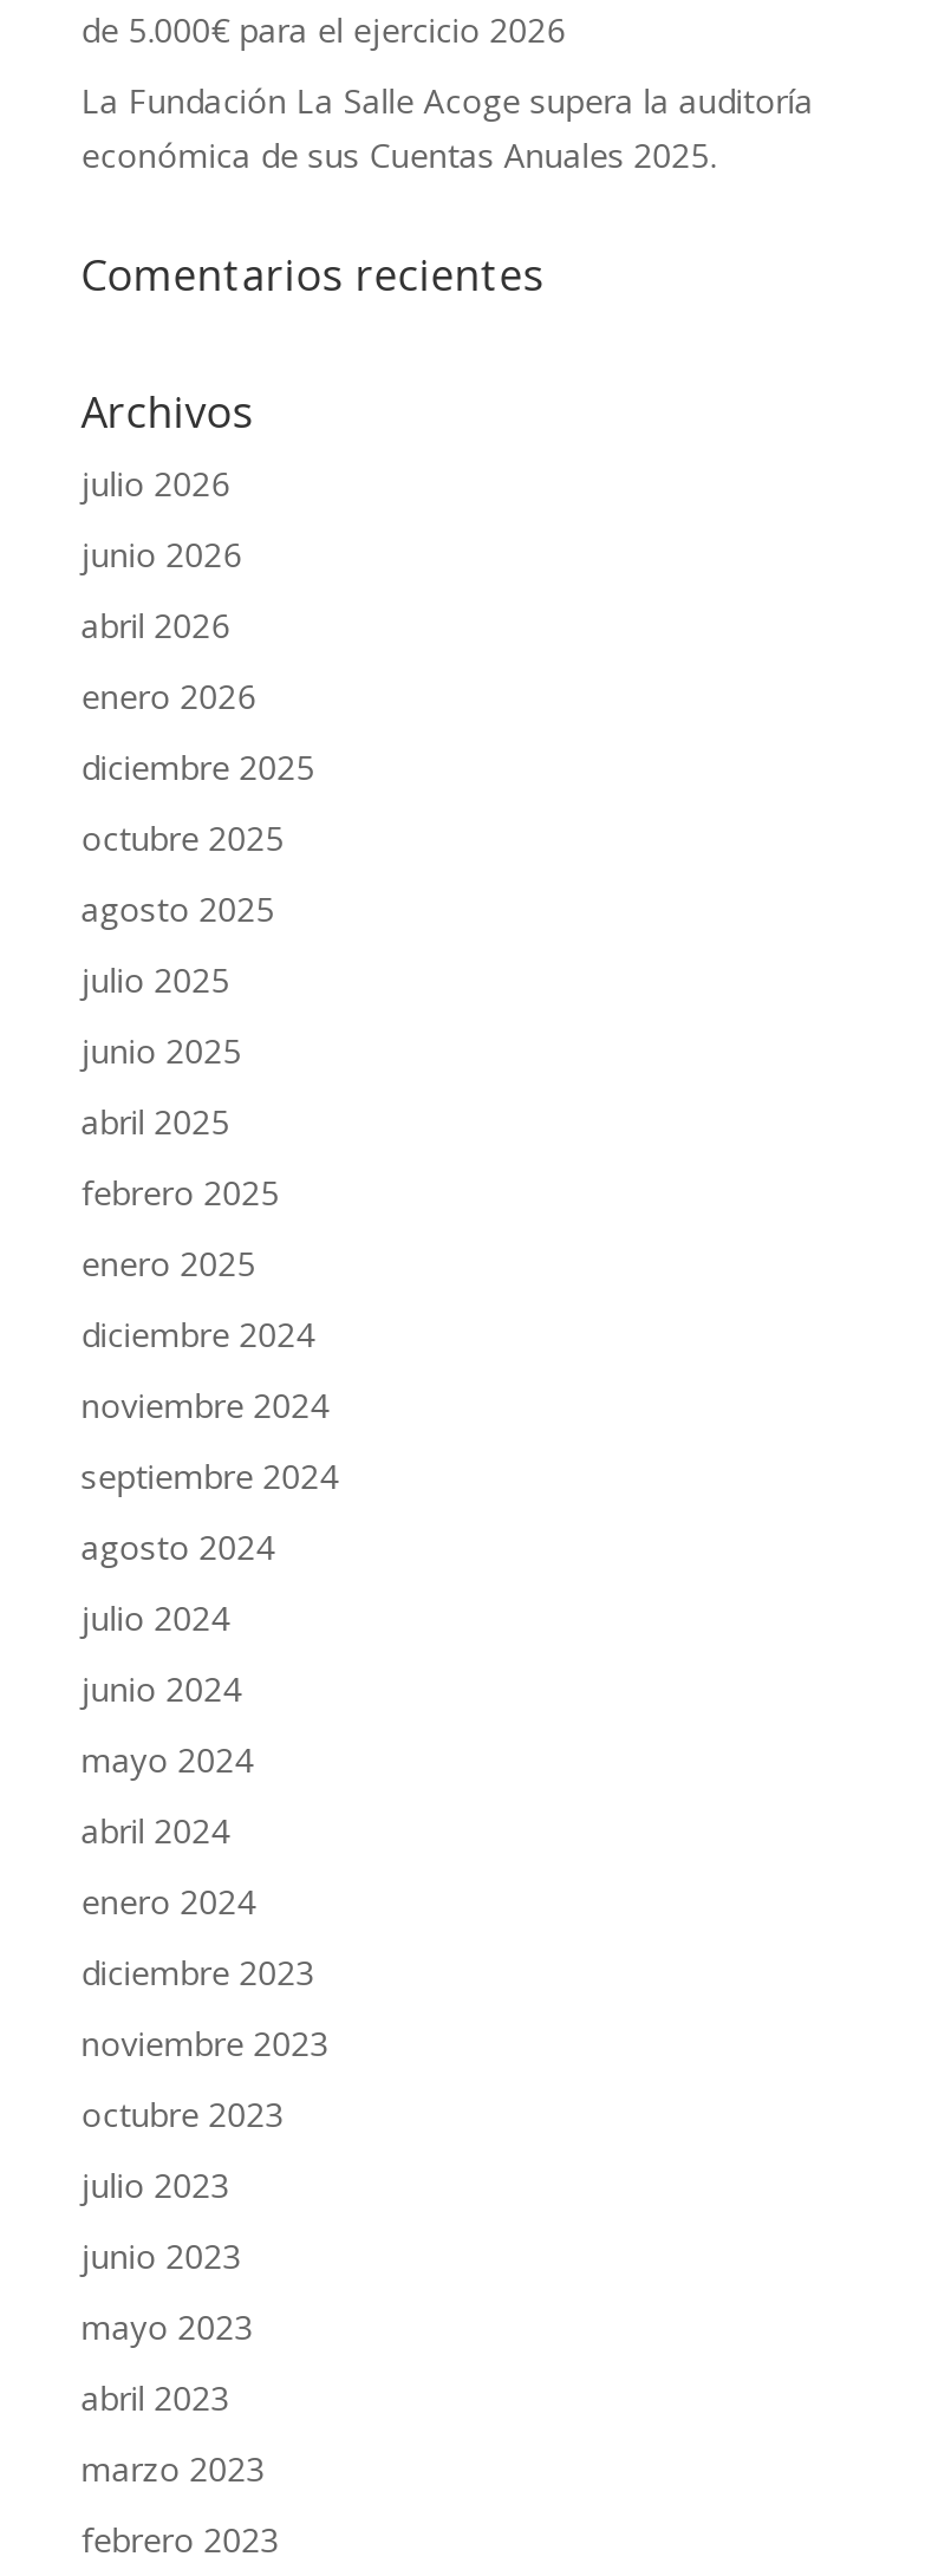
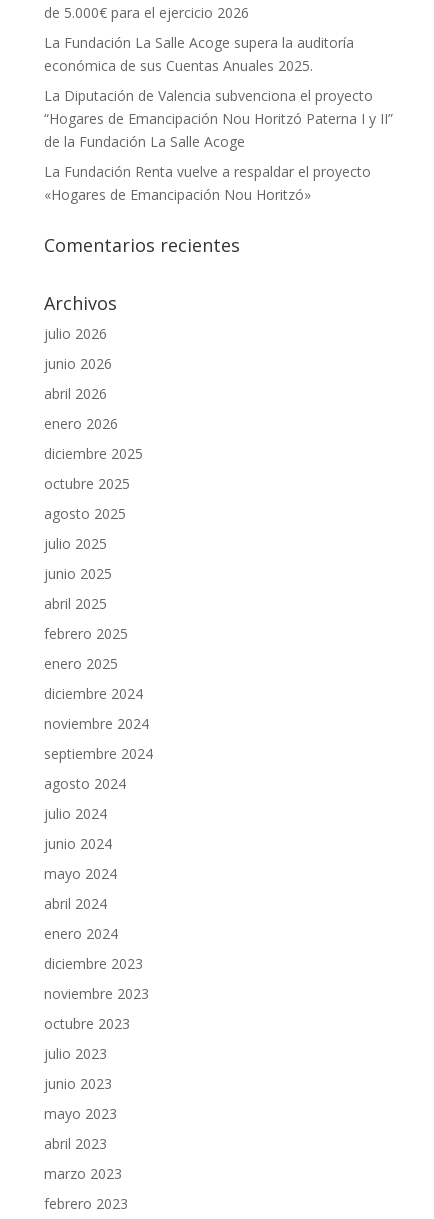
none -> [44,86,393,204] La Diputación de Valencia subvenciona el proyecto | “Hogares de Emancipación Nou Horitzó Paterna I y II” | de la Fundación La Salle Acoge | La Fundación Renta vuelve a respaldar el proyecto | «Hogares de Emancipación Nou Horitzó»

